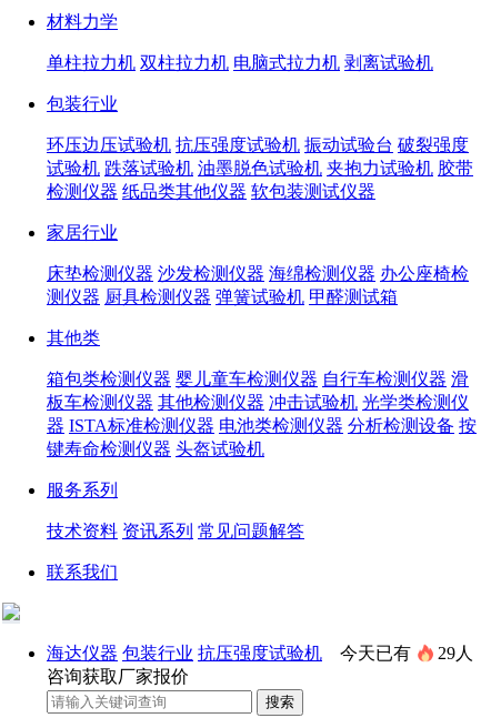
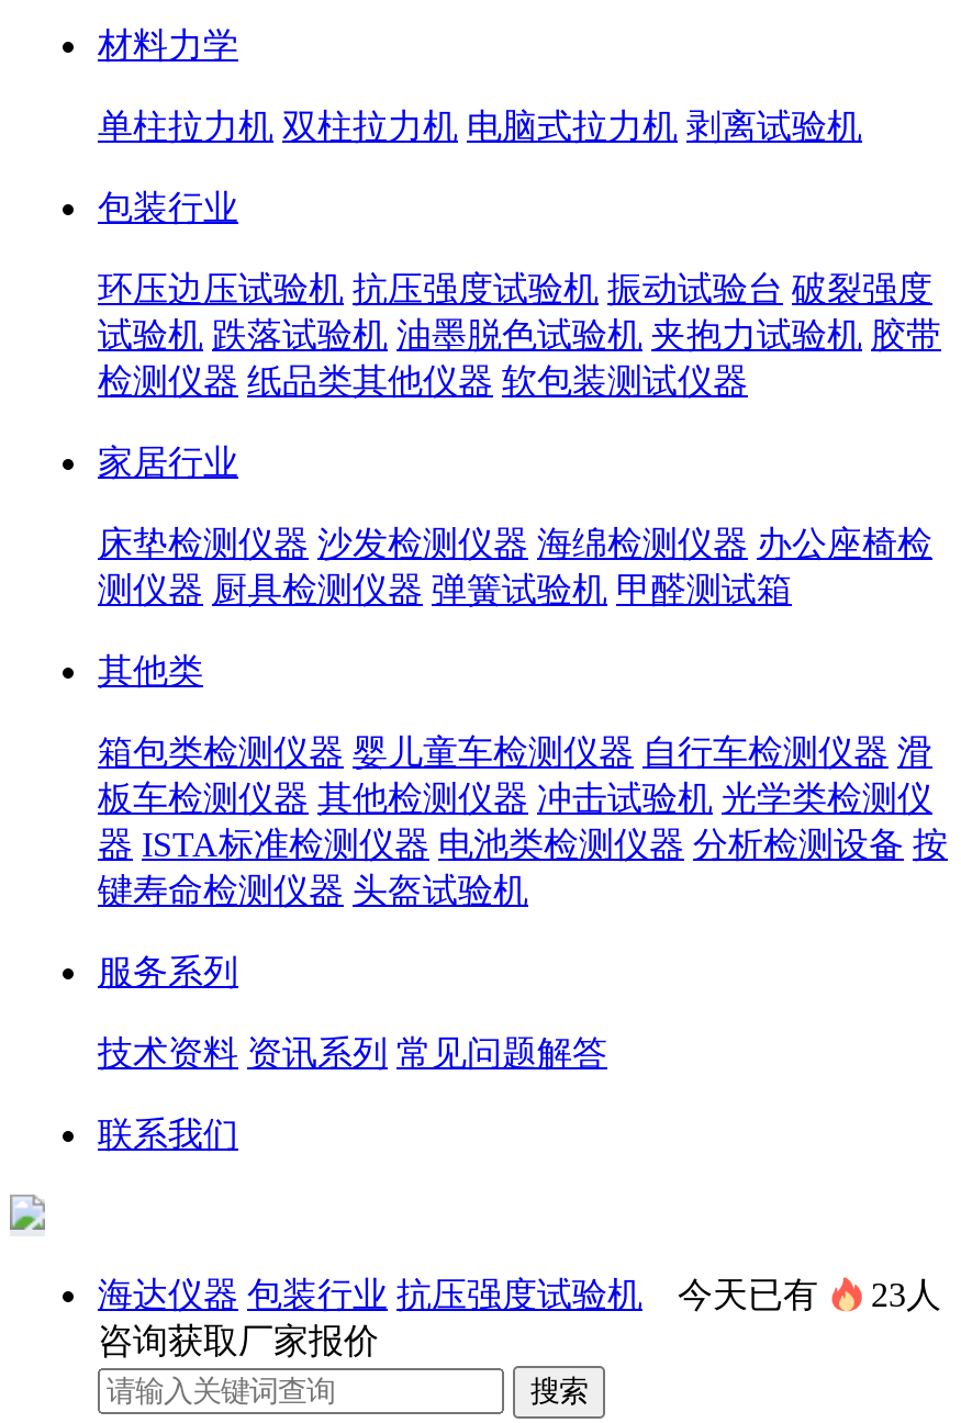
[47,644,473,663] 海达仪器 包装行业 抗压强度试验机今天已有 29人 -> [98,1276,941,1313] 海达仪器 包装行业 抗压强度试验机今天已有 23人

